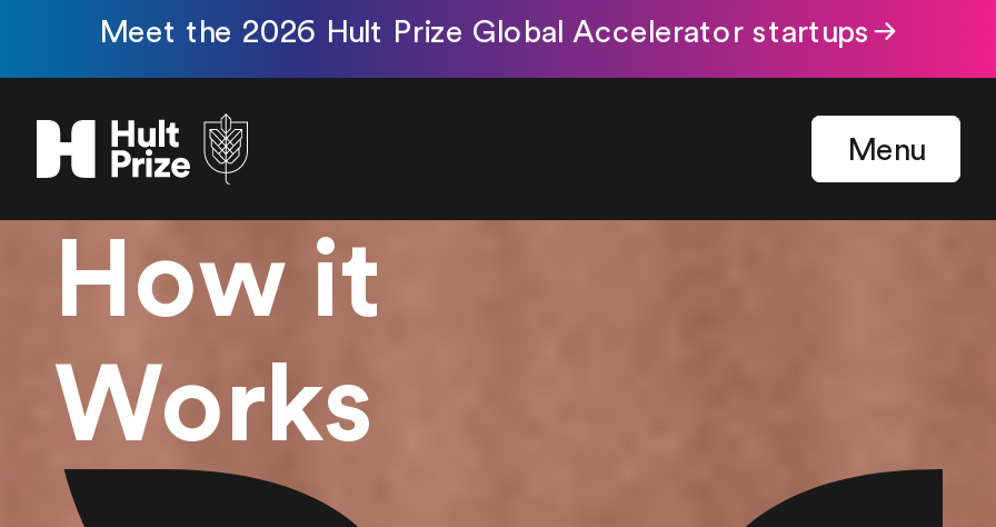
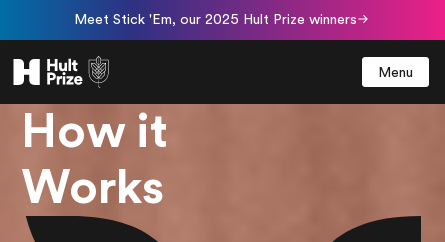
[99,12,870,48] Meet the 2026 Hult Prize Global Accelerator startups -> [73,10,356,26] Meet Stick 'Em, our 2025 Hult Prize winners

